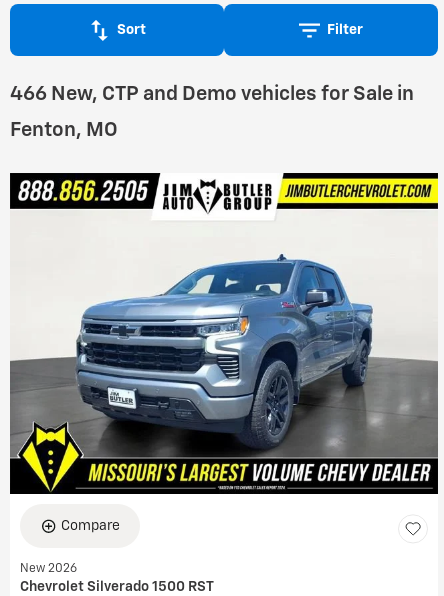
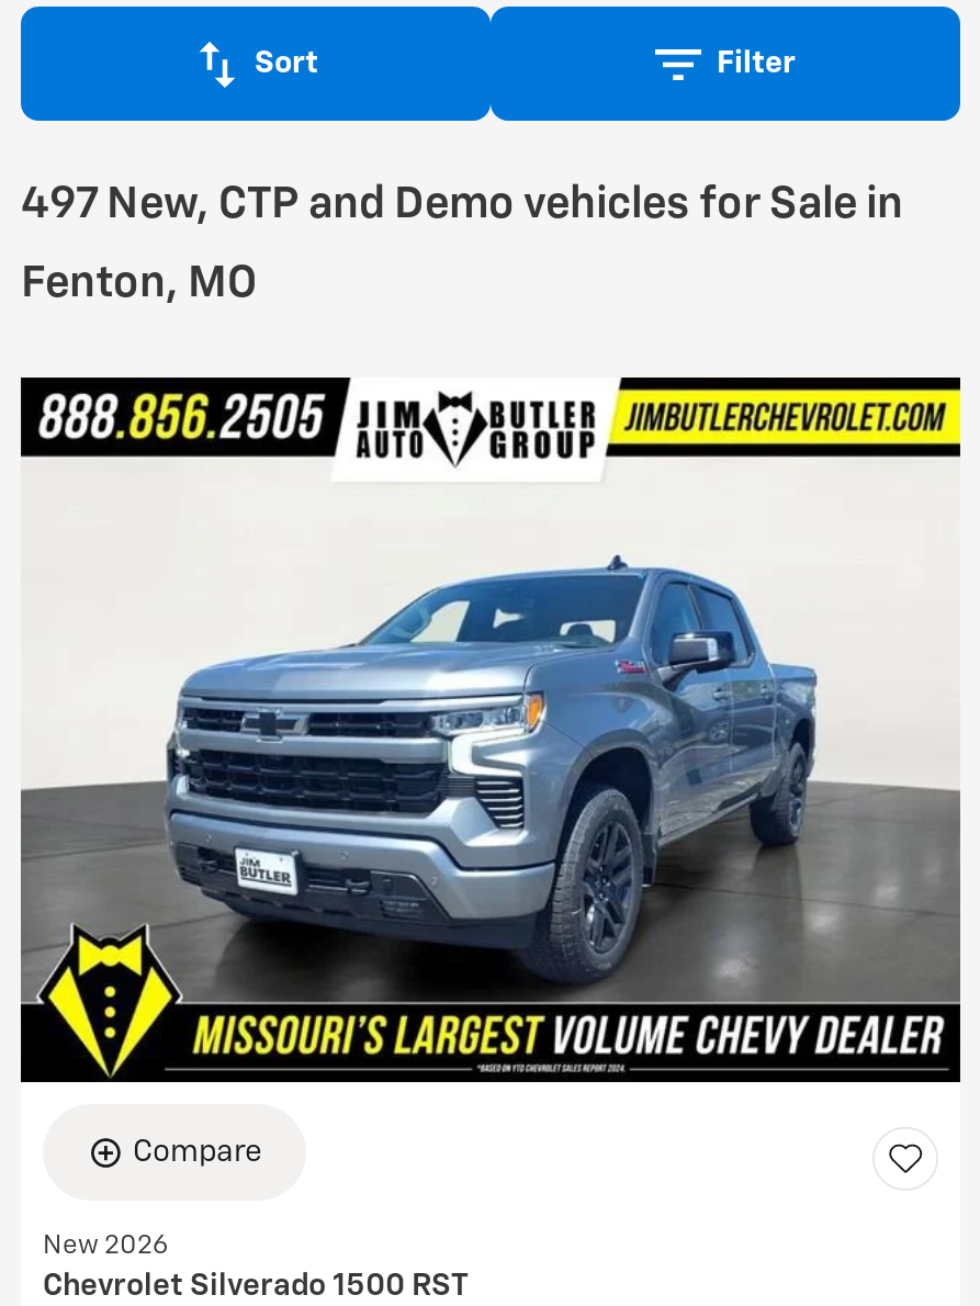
[10,84,414,104] 466 New, CTP and Demo vehicles for Sale in -> [21,182,903,226] 497 New, CTP and Demo vehicles for Sale in

